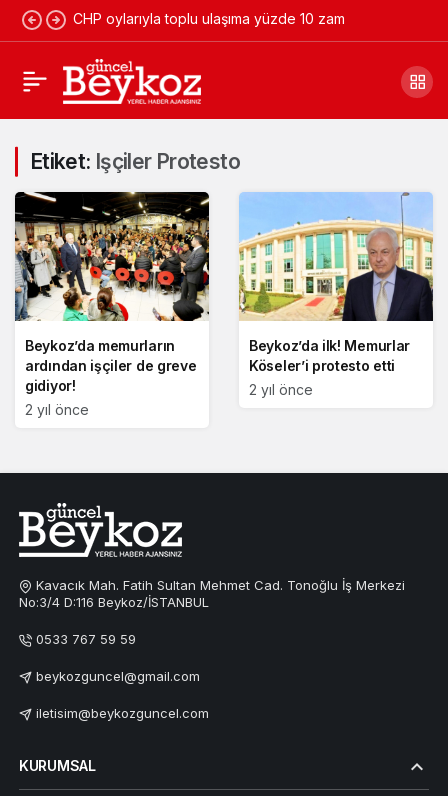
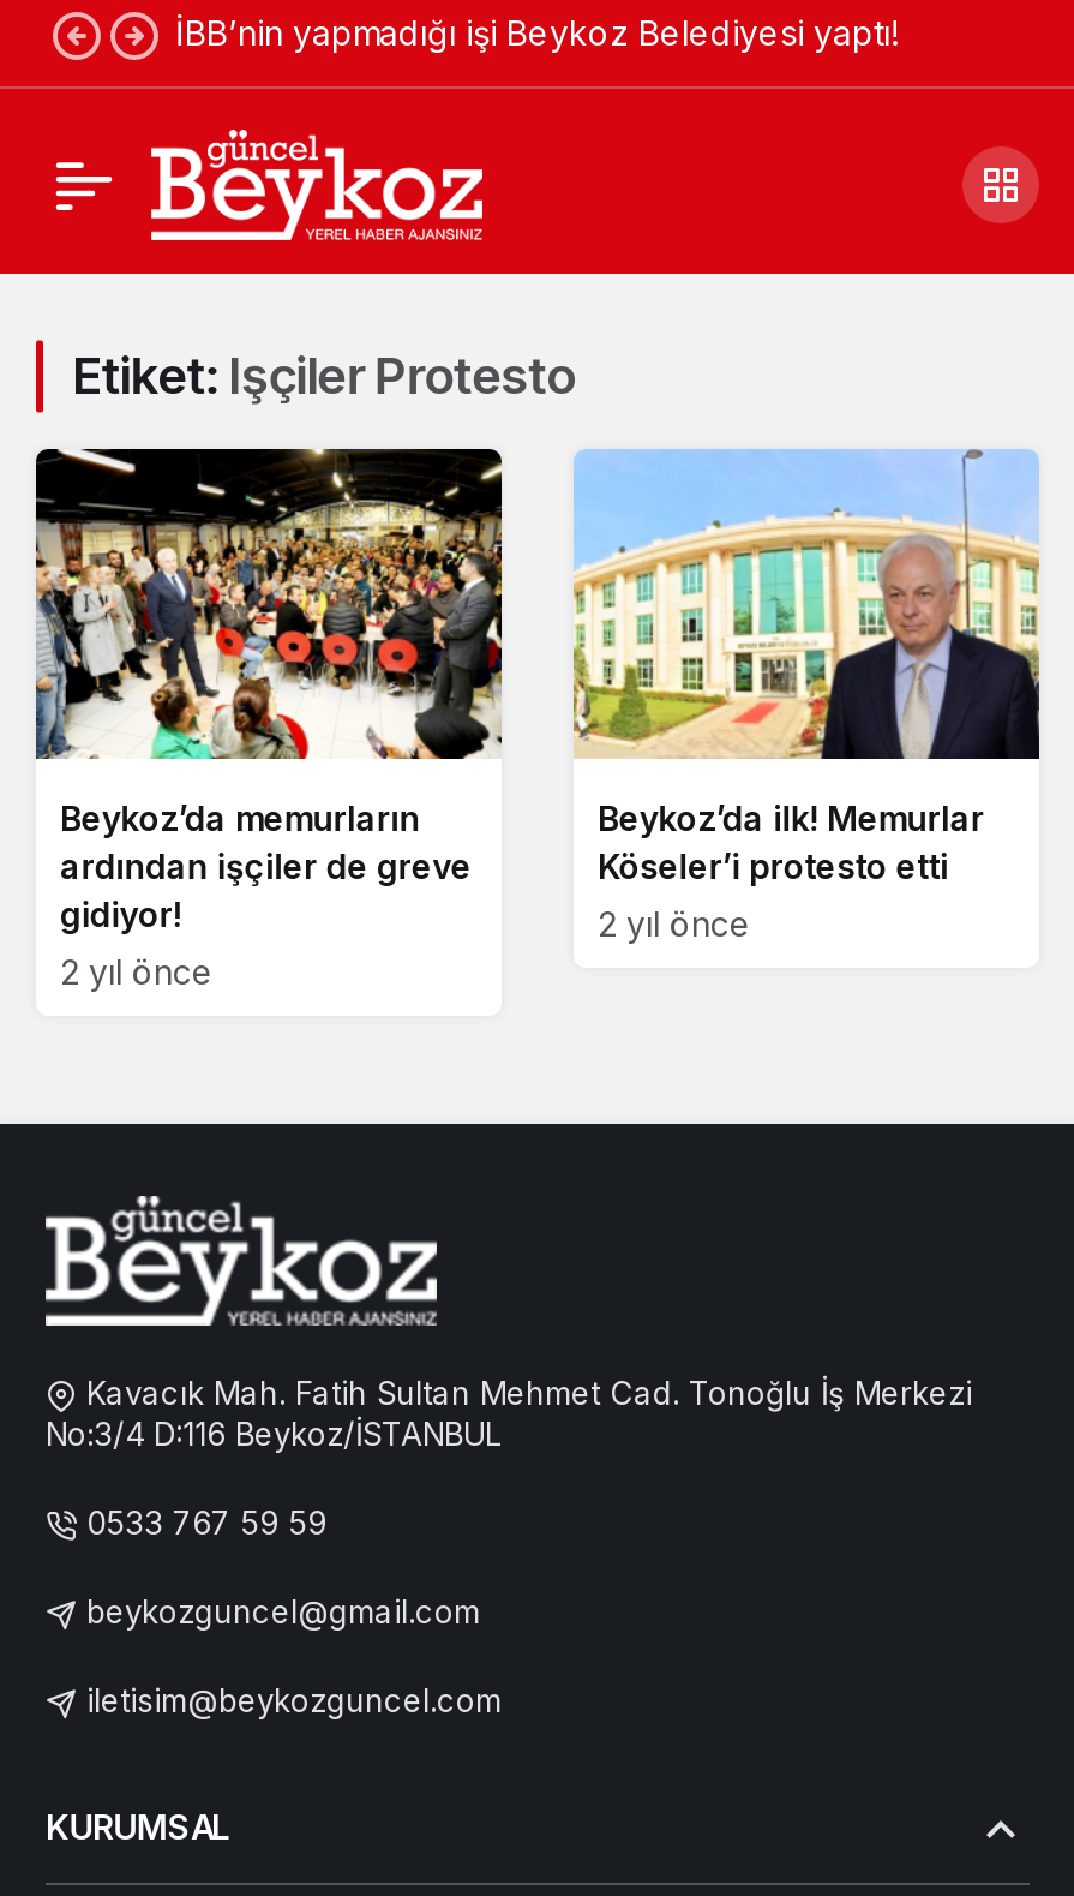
[73,10,345,27] CHP oylarıyla toplu ulaşıma yüzde 10 zam -> [175,12,898,53] İBB’nin yapmadığı işi Beykoz Belediyesi yaptı!

